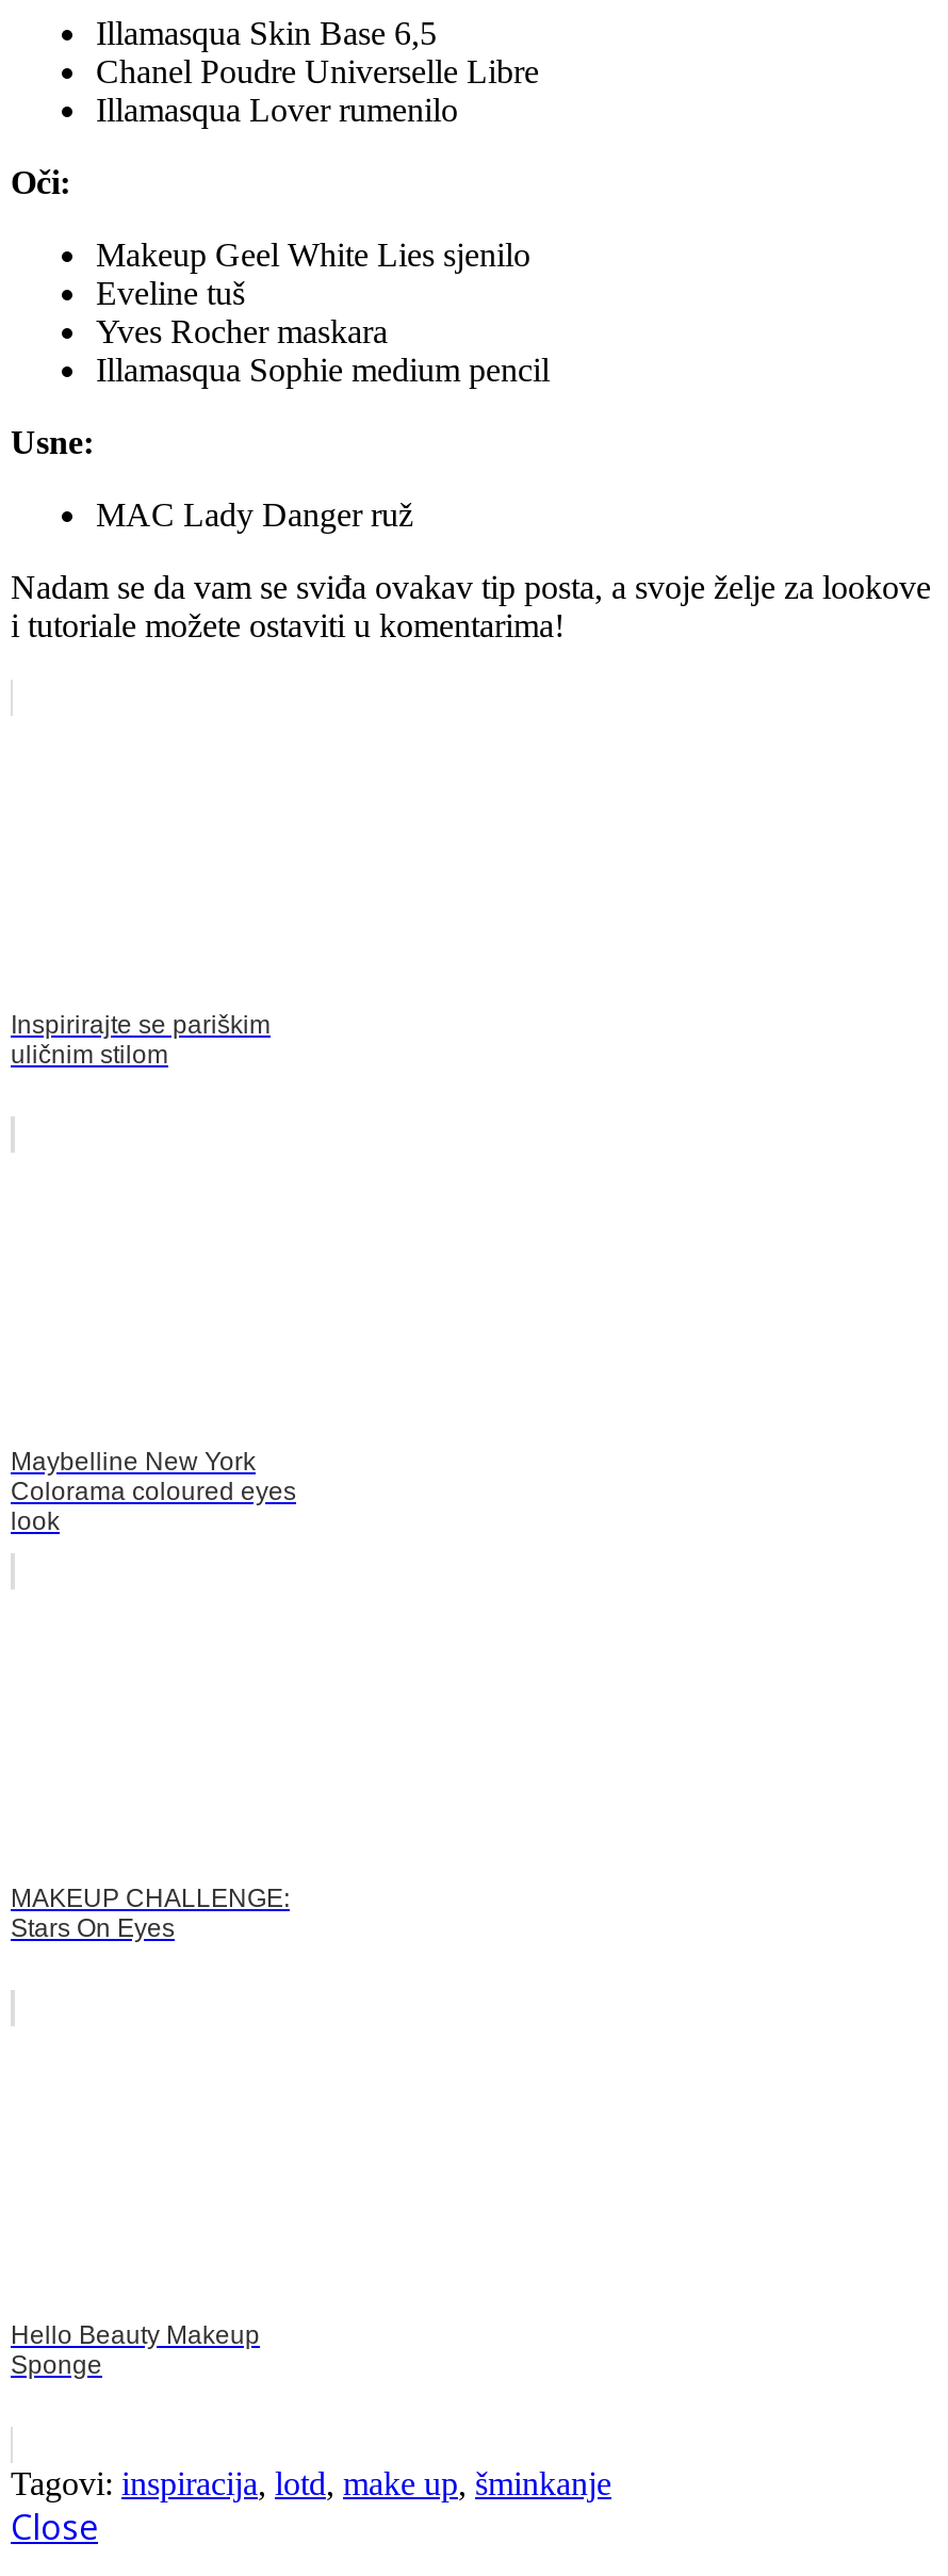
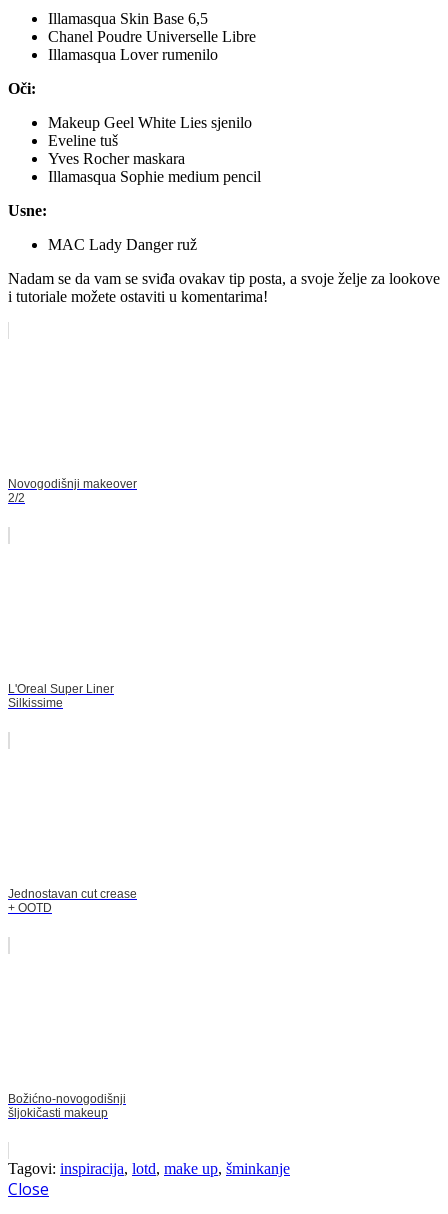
[11,1011,271,1070] Inspirirajte se pariškim | uličnim stilom -> [8,477,137,505] Novogodišnji makeover | 2/2
[11,1448,296,1537] Maybelline New York | Colorama coloured eyes | look -> [8,682,114,710] L'Oreal Super Liner | Silkissime
[11,1884,290,1944] MAKEUP CHALLENGE: | Stars On Eyes -> [8,887,137,915] Jednostavan cut crease | + OOTD
[11,2321,260,2381] Hello Beauty Makeup | Sponge -> [8,1092,126,1120] Božićno-novogodišnji | šljokičasti makeup

